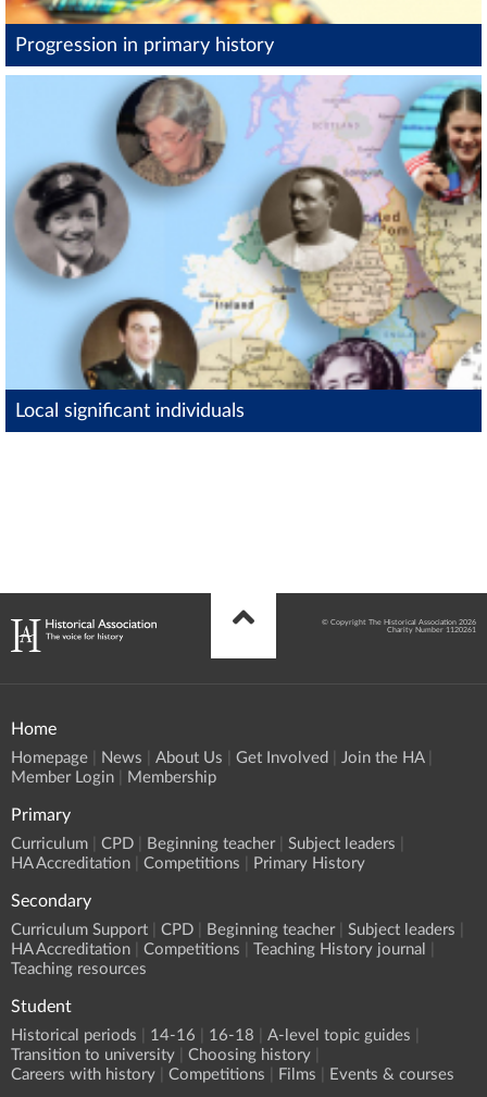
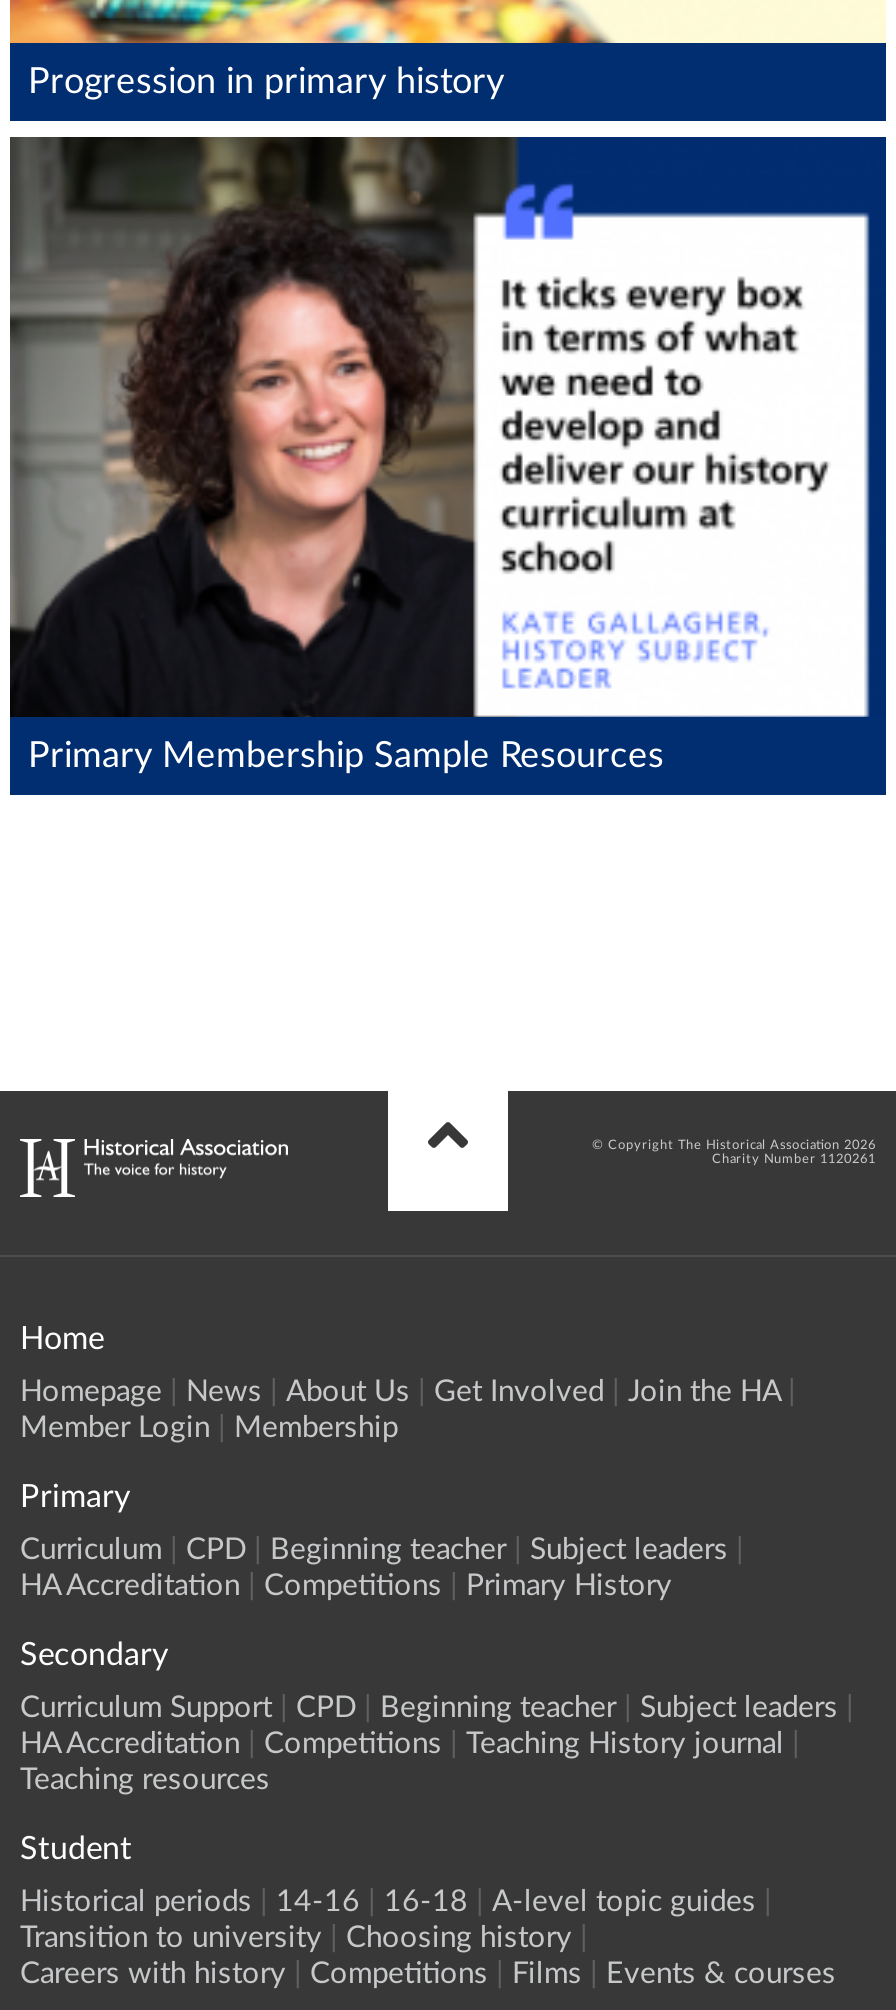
[5,74,483,420] [image] | Local significant individuals -> [8,120,888,772] [image] | Primary Membership Sample Resources

